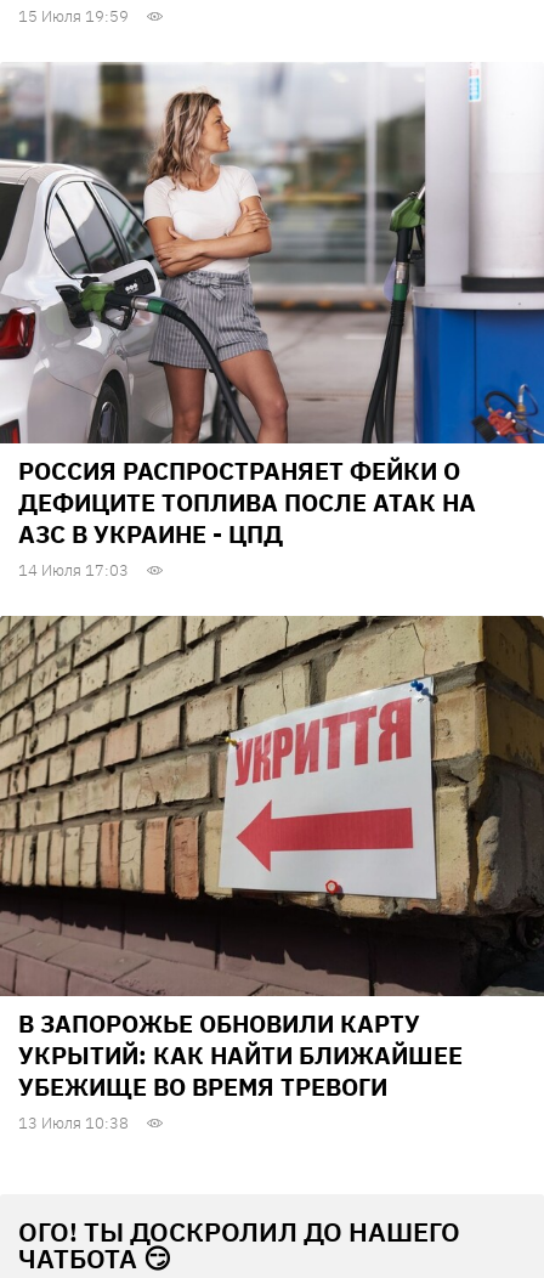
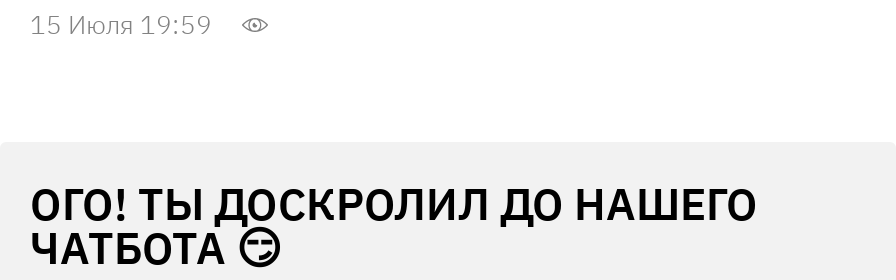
[4,61,540,580] [image] | РОССИЯ РАСПРОСТРАНЯЕТ ФЕЙКИ О | ДЕФИЦИТЕ ТОПЛИВА ПОСЛЕ АТАК НА | АЗС В УКРАИНЕ - ЦПД | 14 Июля 17:03 -> none
[4,615,540,1134] [image] | В ЗАПОРОЖЬЕ ОБНОВИЛИ КАРТУ | УКРЫТИЙ: КАК НАЙТИ БЛИЖАЙШЕЕ | УБЕЖИЩЕ ВО ВРЕМЯ ТРЕВОГИ | 13 Июля 10:38 -> none

